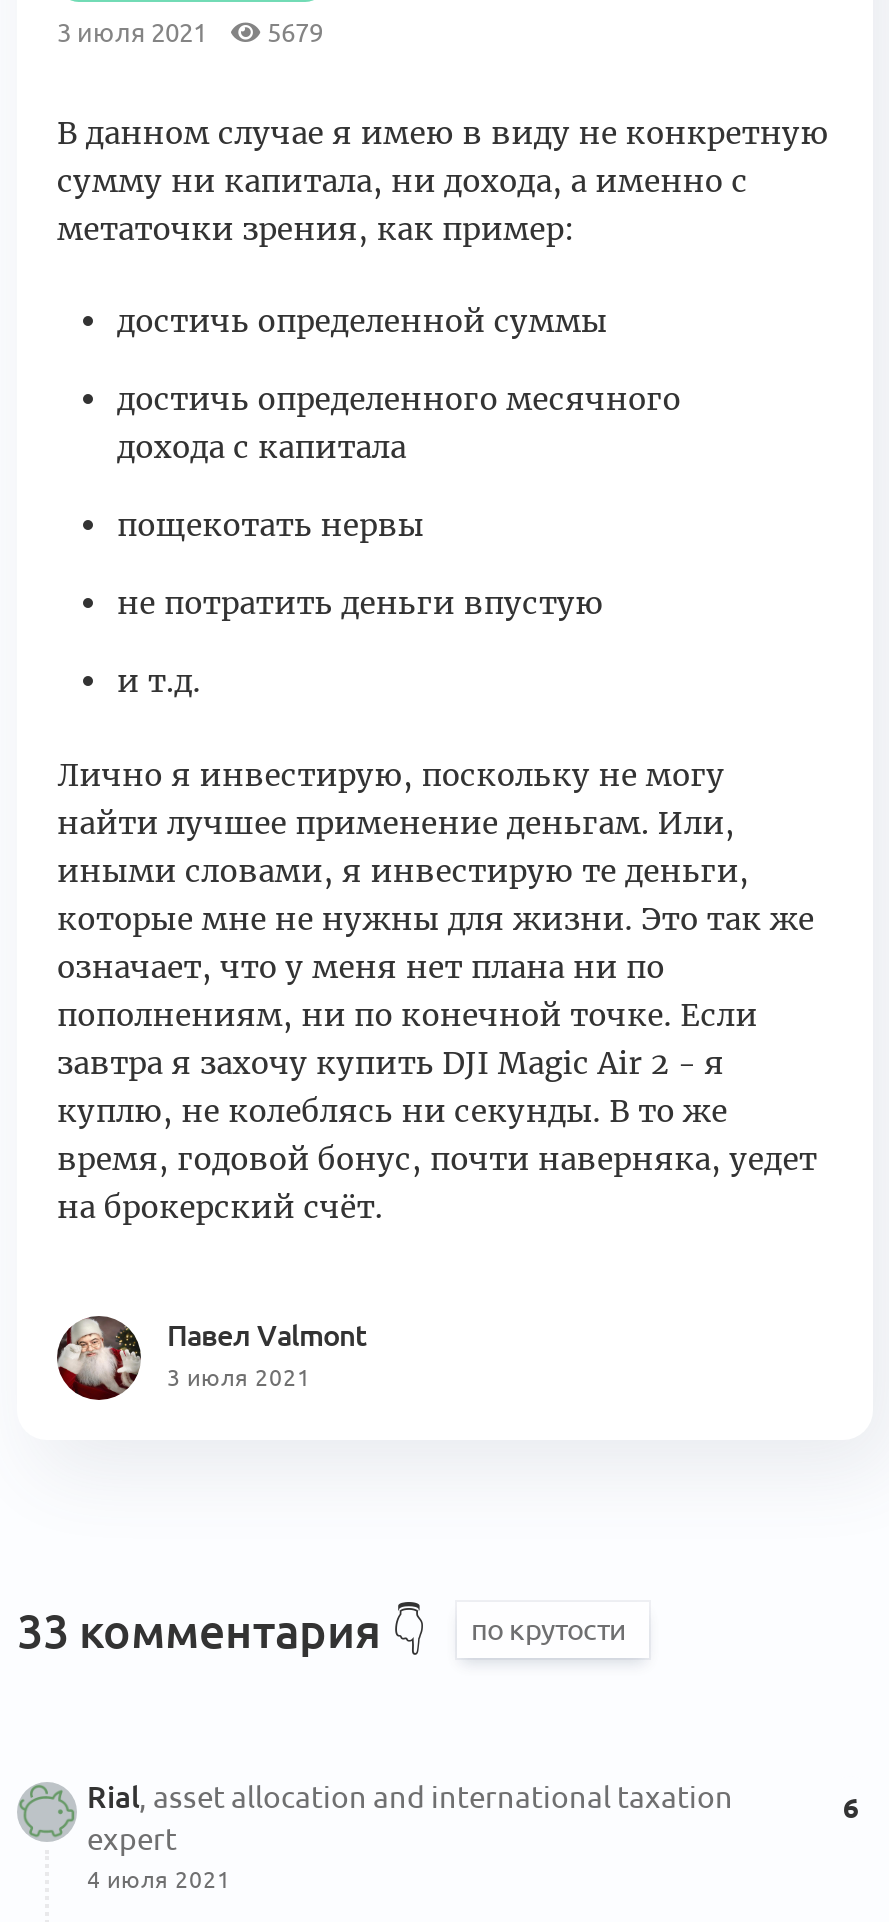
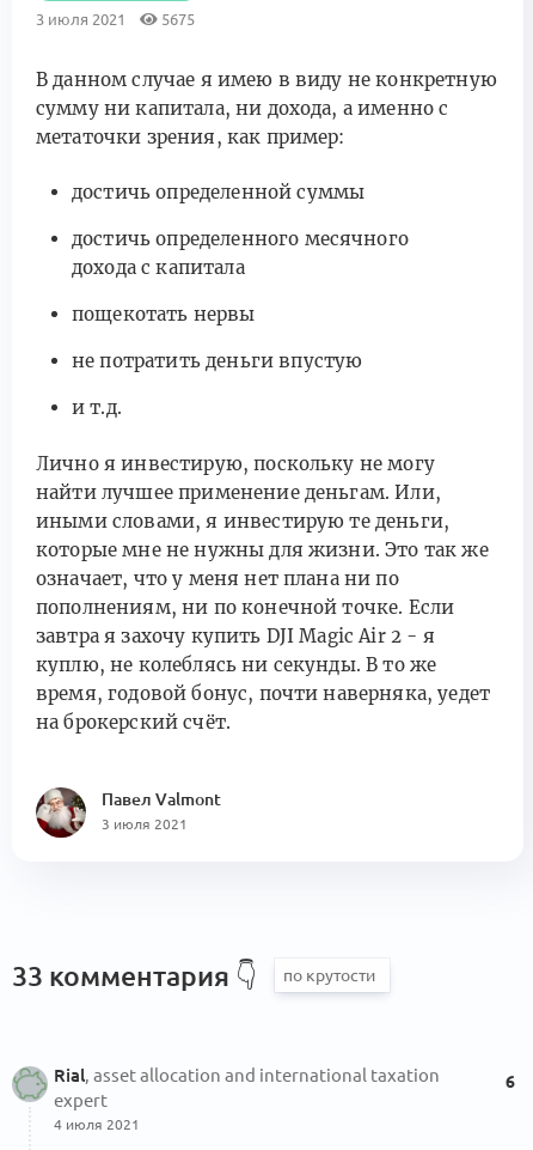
[261,18,341,46] 5679 -> [158,11,206,27] 5675

